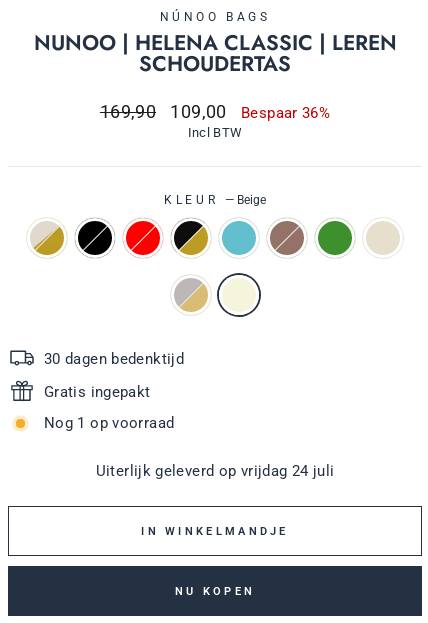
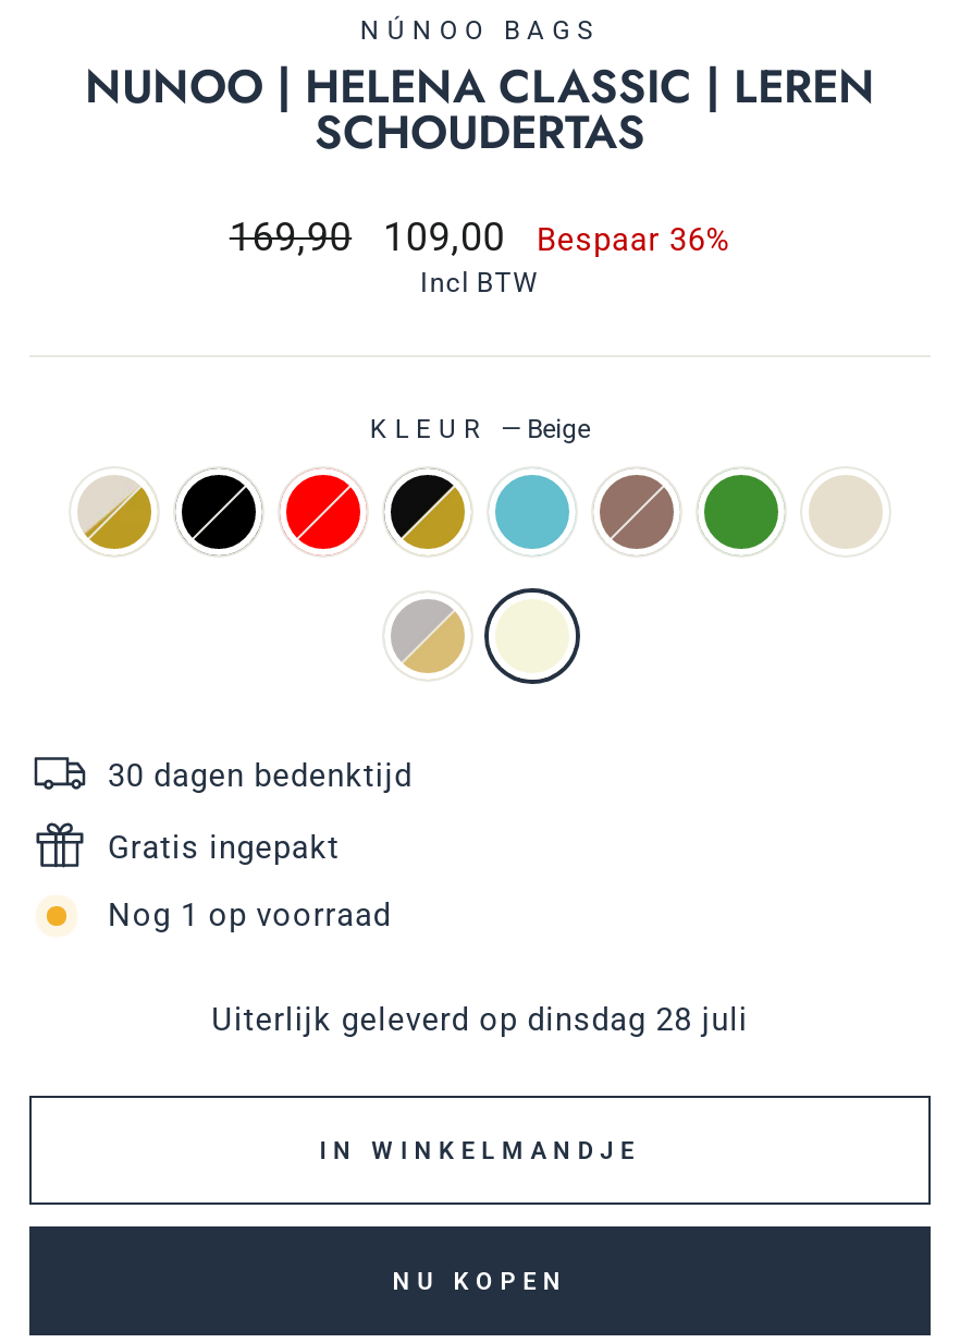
[96,462,334,480] Uiterlijk geleverd op vrijdag 24 juli -> [212,1000,748,1039] Uiterlijk geleverd op dinsdag 28 juli

